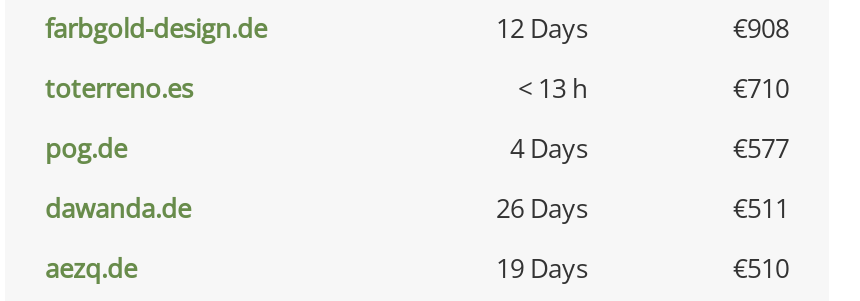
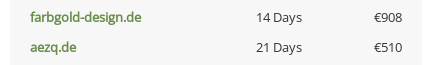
[496,10,588,46] 12 Days -> [255,8,301,26] 14 Days
[45,70,789,226] toterreno.es | < 13 h | €710 | pog.de | 4 Days | €577 | dawanda.de | 26 Days | €511 -> none
[496,250,588,286] 19 Days -> [255,38,301,56] 21 Days

